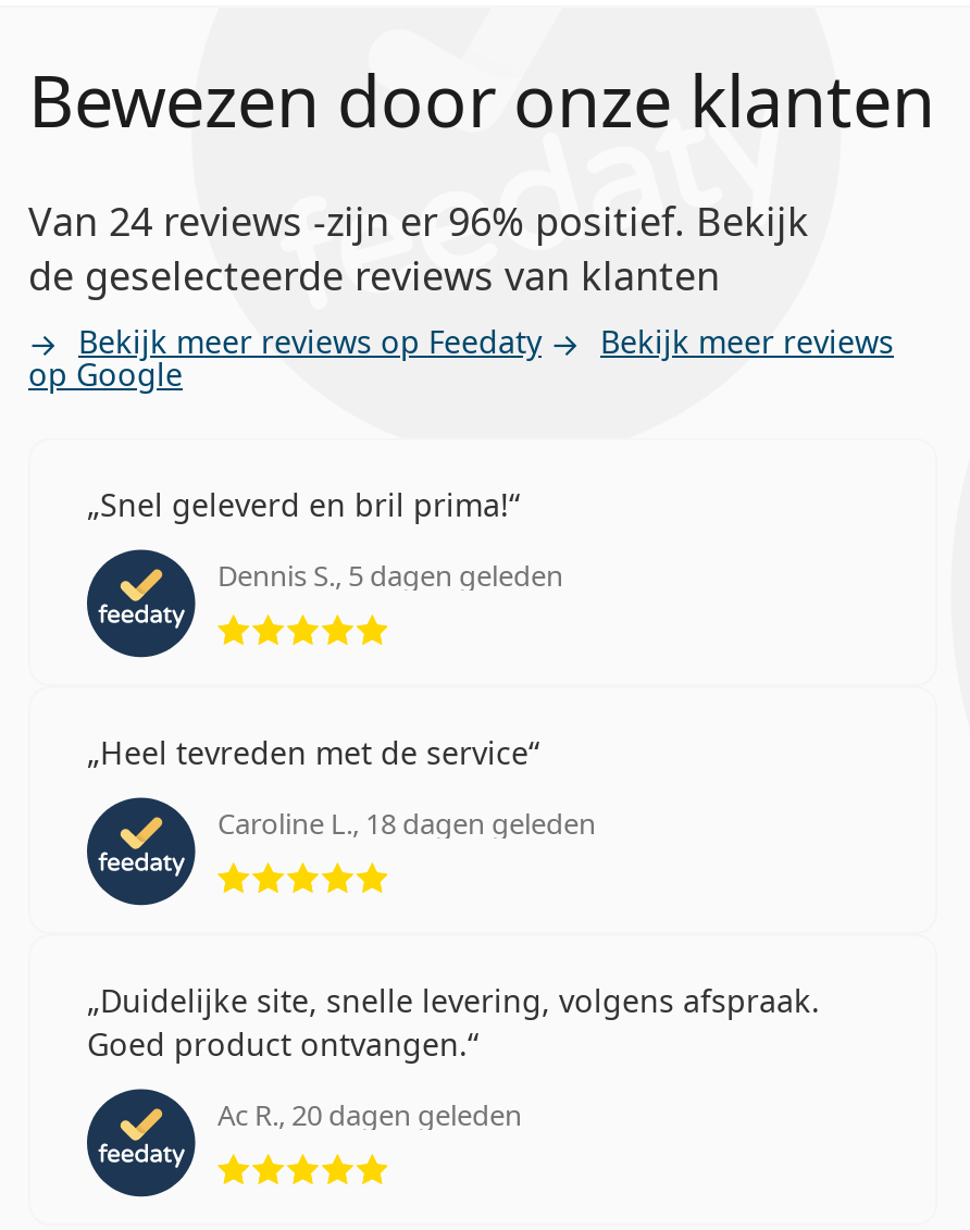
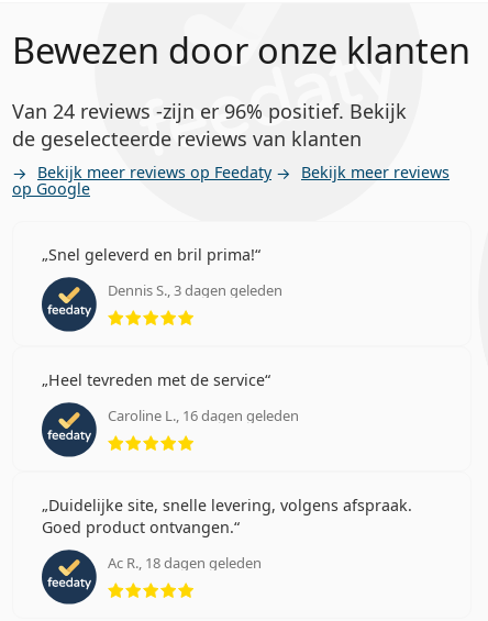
[217,556,563,595] Dennis S., 5 dagen geleden -> [108,280,282,300] Dennis S., 3 dagen geleden
[217,804,596,843] Caroline L., 18 dagen geleden -> [108,406,299,425] Caroline L., 16 dagen geleden
[217,1095,522,1134] Ac R., 20 dagen geleden -> [108,553,262,573] Ac R., 18 dagen geleden

